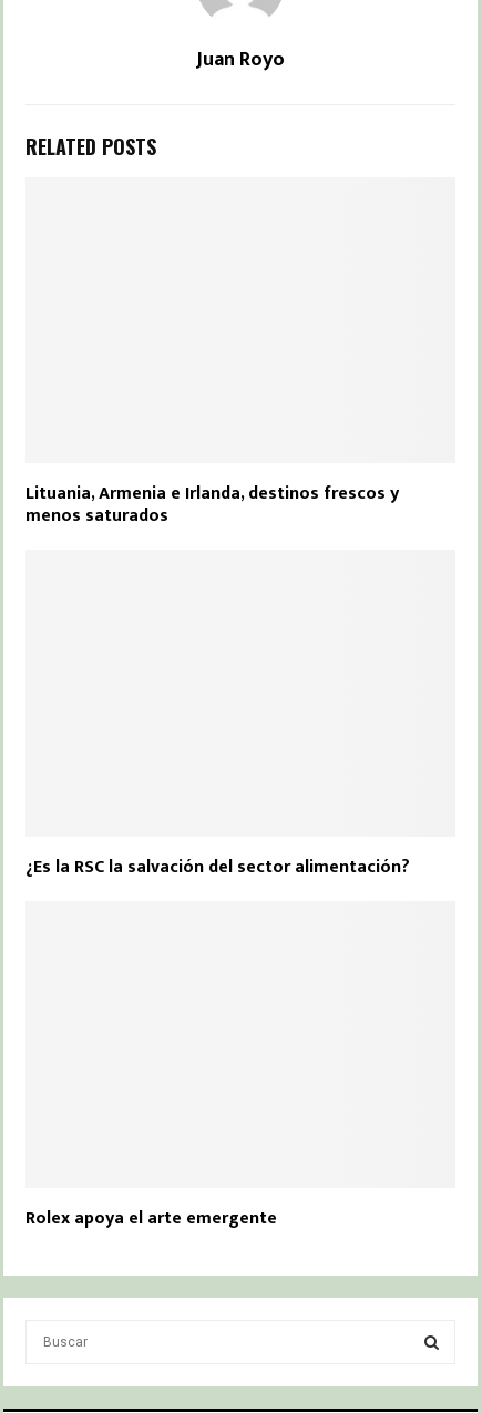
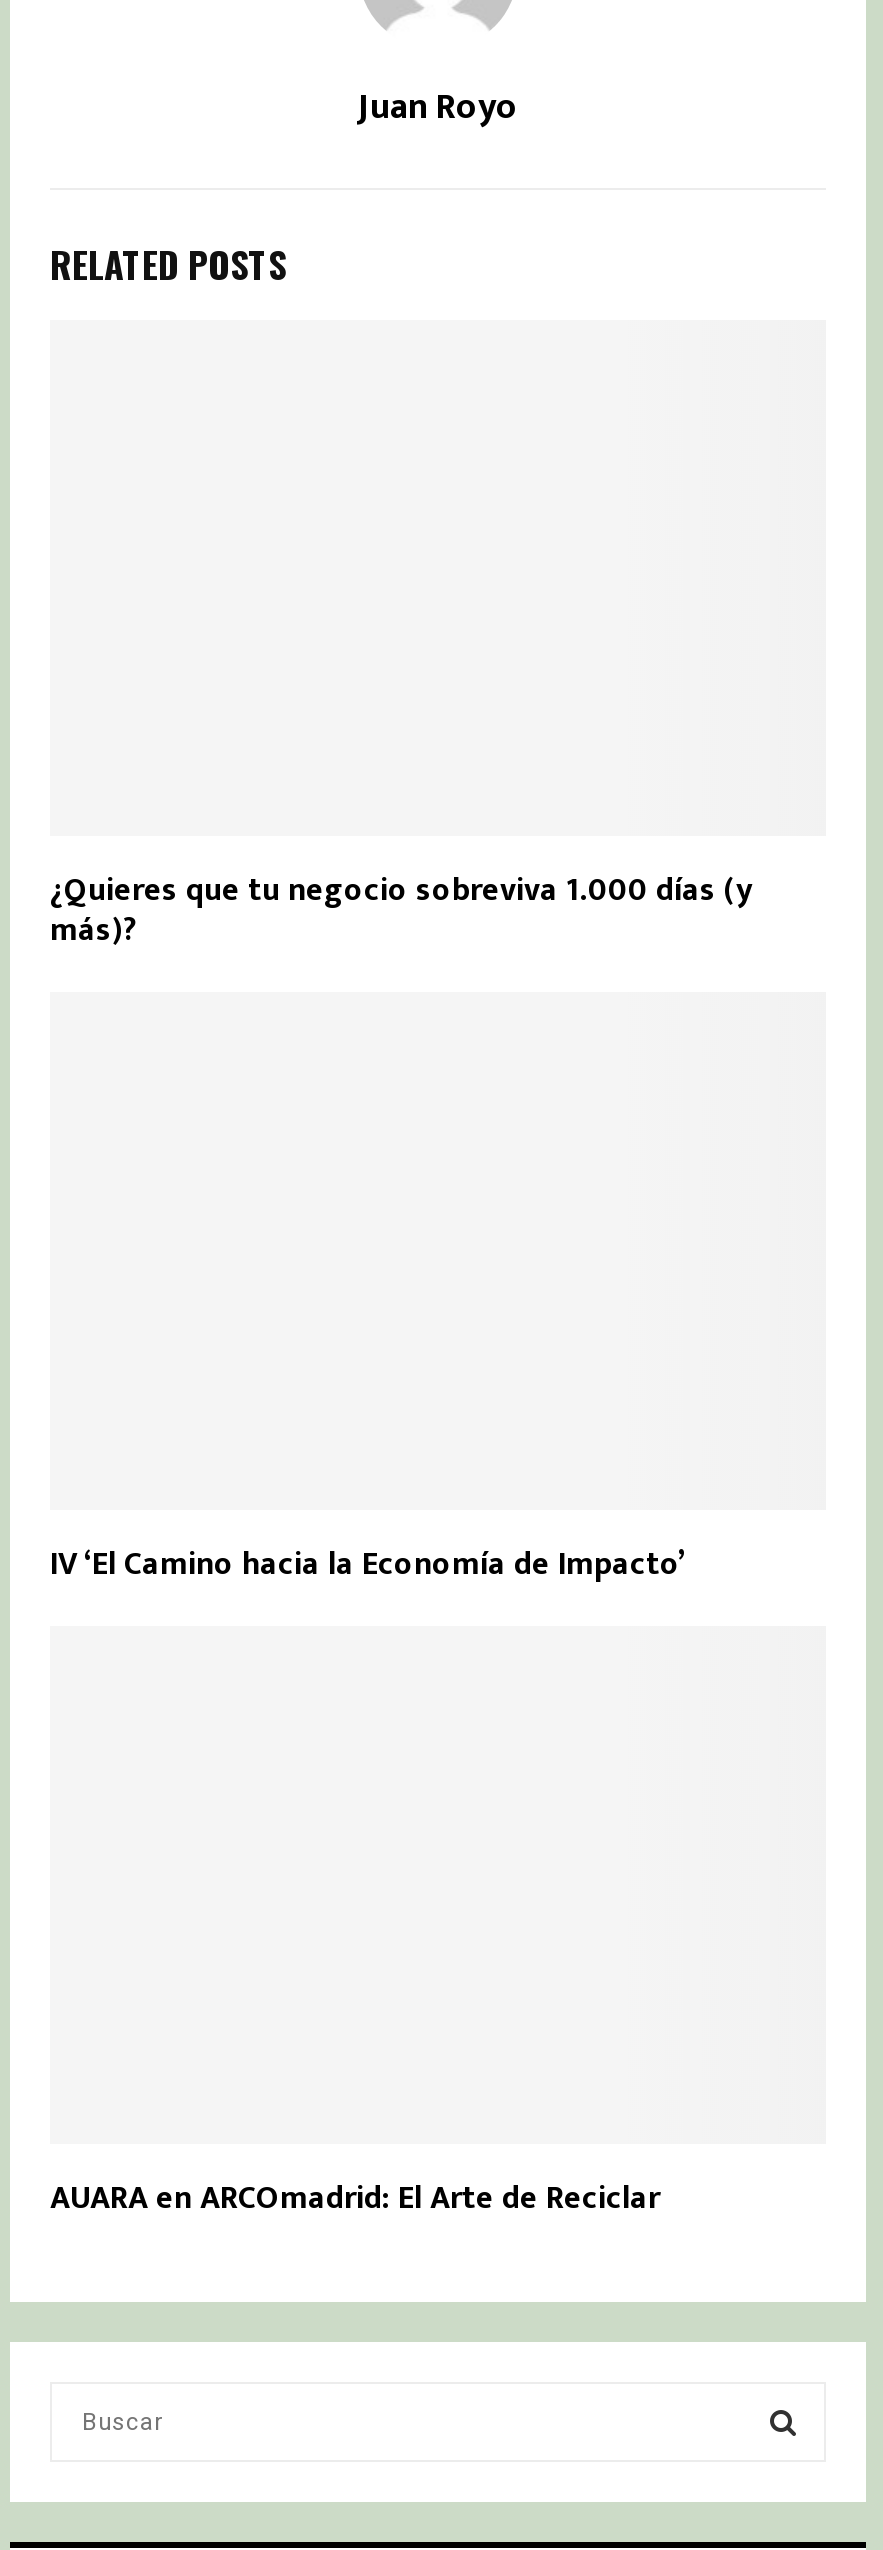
[25,479,399,531] Lituania, Armenia e Irlanda, destinos frescos y | menos saturados -> [50,864,752,958] ¿Quieres que tu negocio sobreviva 1.000 días (y | más)?
[25,852,410,882] ¿Es la RSC la salvación del sector alimentación? -> [50,1538,686,1592] IV ‘El Camino hacia la Economía de Impacto’
[25,1203,277,1233] Rolex apoya el arte emergente -> [50,2171,660,2225] AUARA en ARCOmadrid: El Arte de Reciclar

